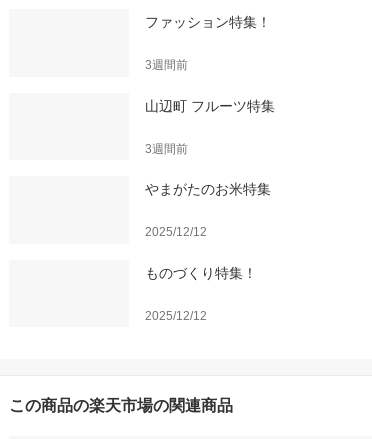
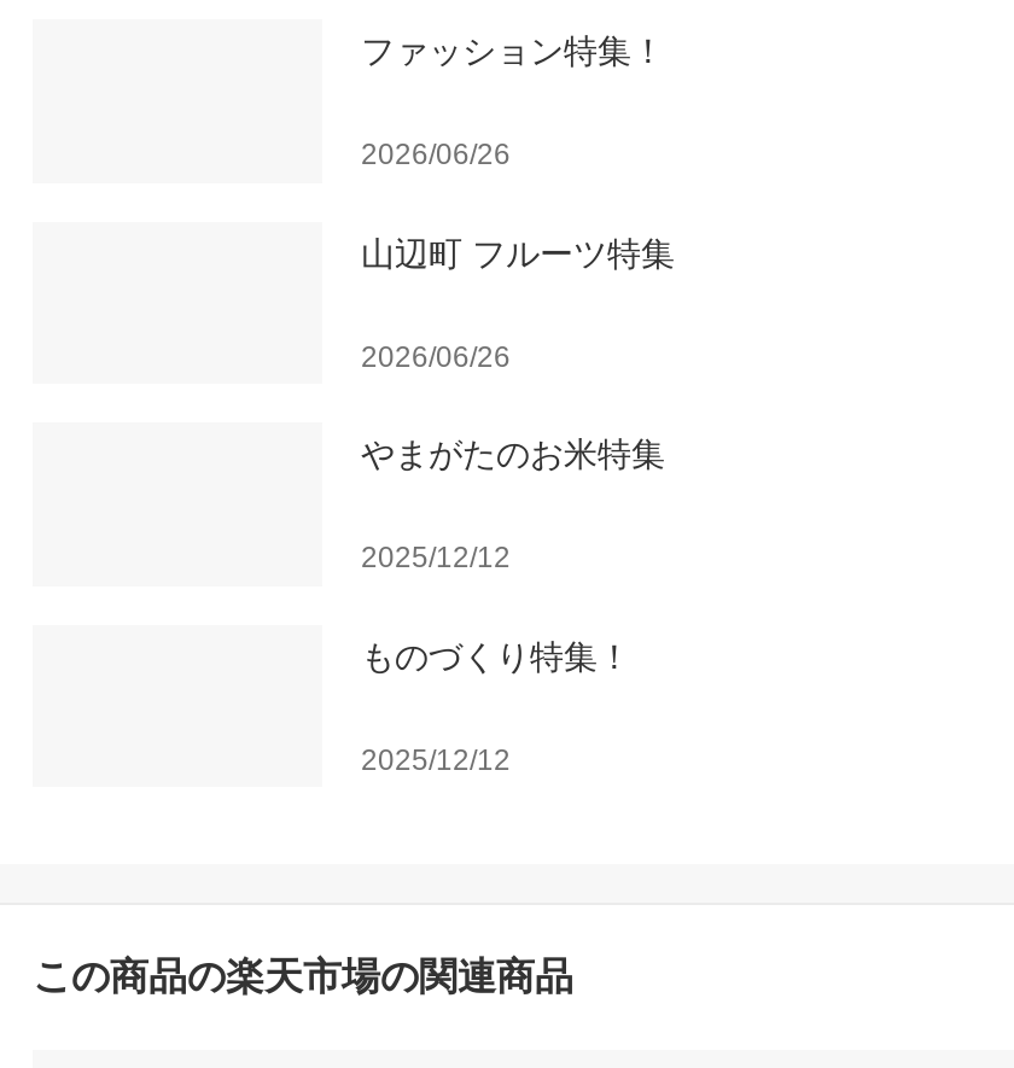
[145,58,188,72] 3週間前 -> [361,138,511,172] 2026/06/26
[145,142,188,156] 3週間前 -> [361,339,511,373] 2026/06/26

